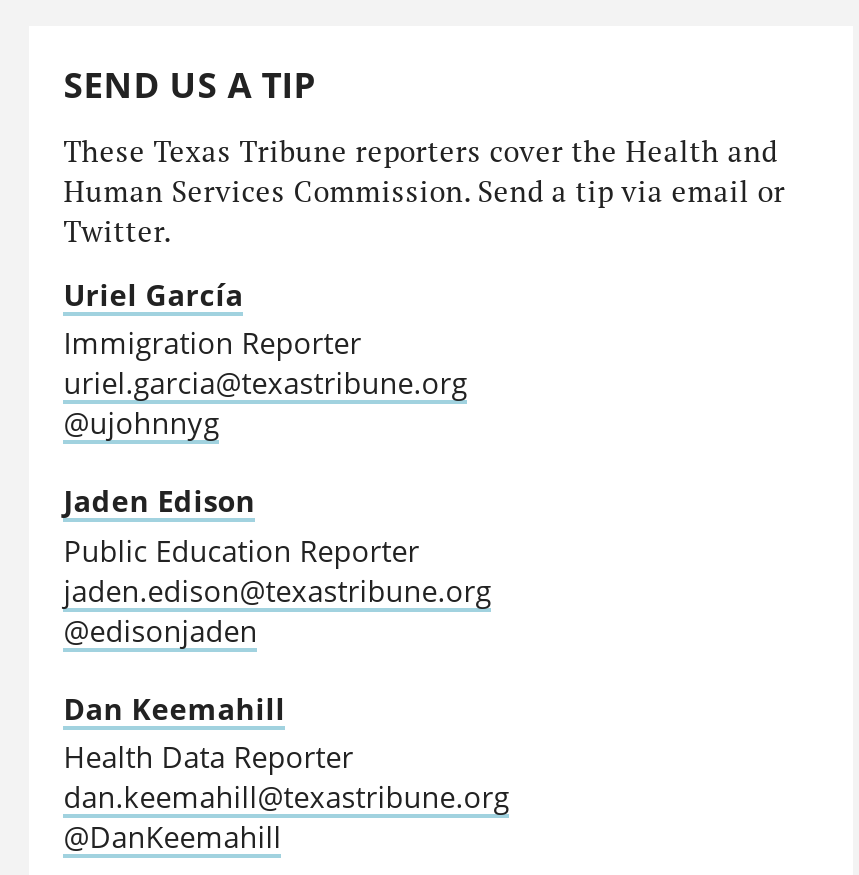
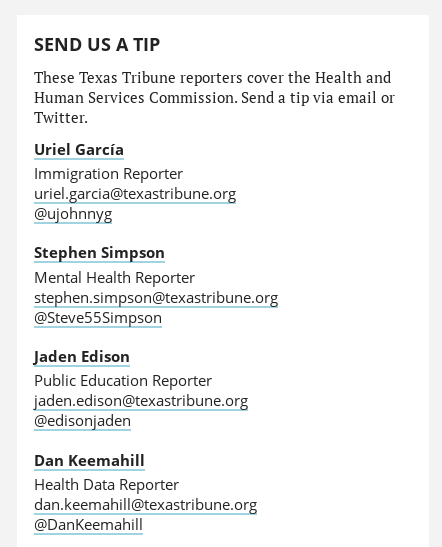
none -> [34,242,278,327] Stephen Simpson | Mental Health Reporter | stephen.simpson@texastribune.org | @Steve55Simpson

